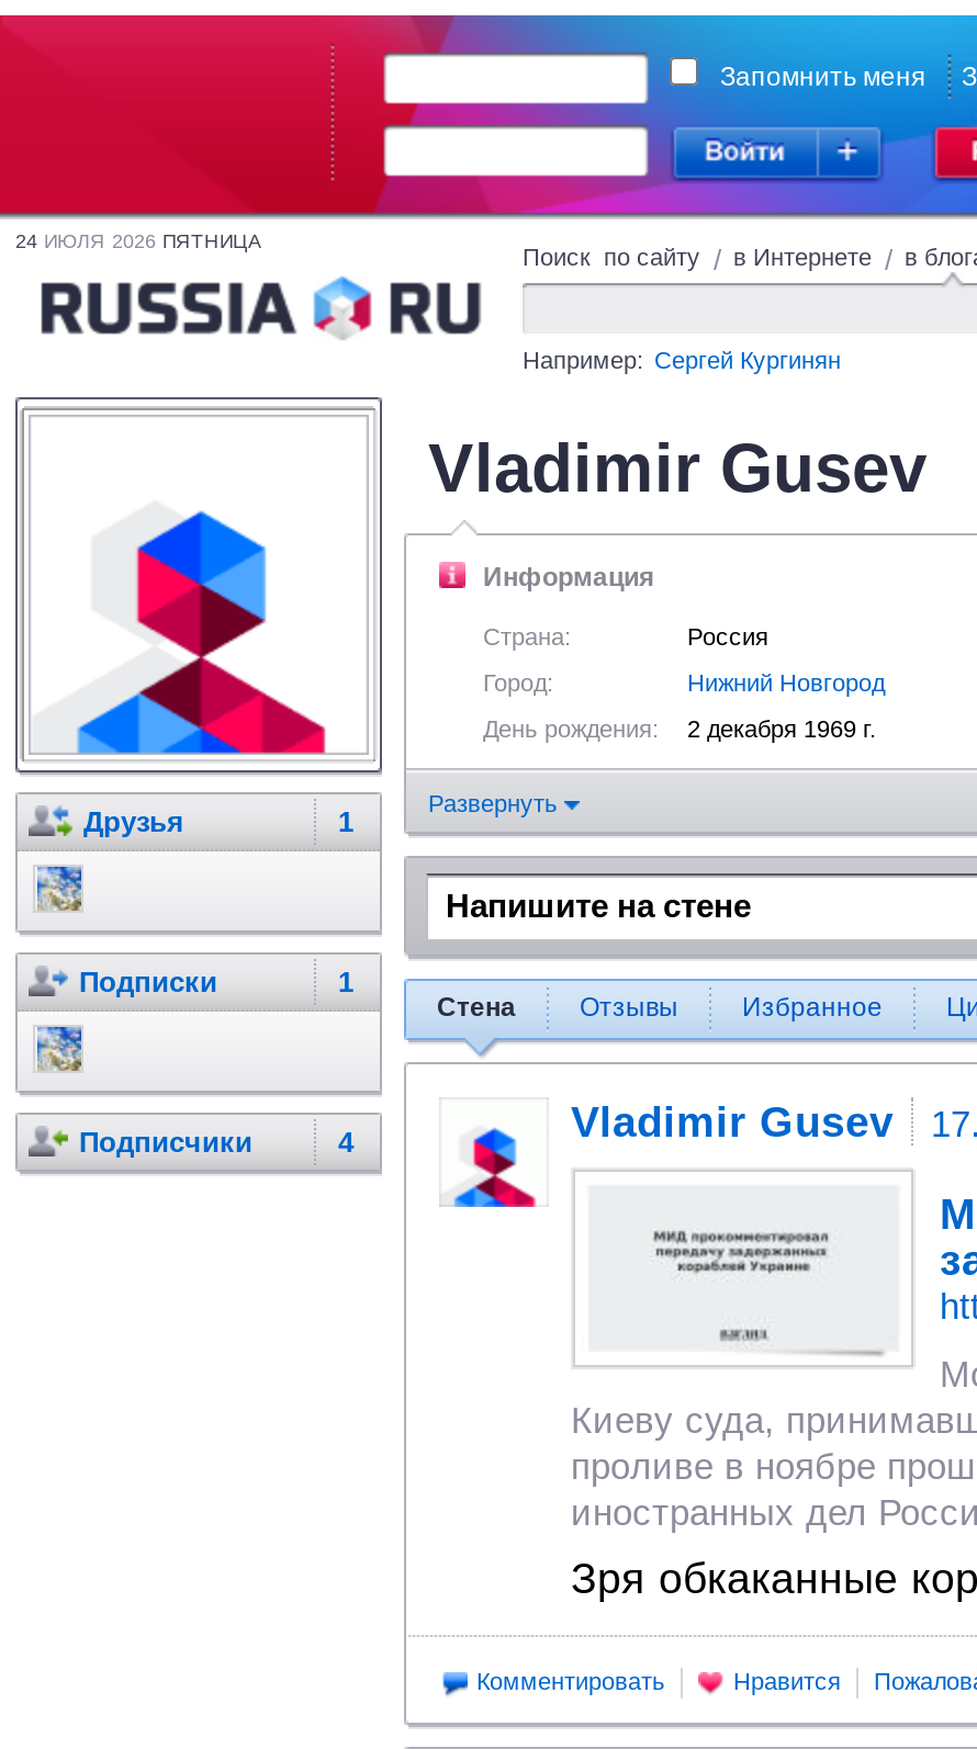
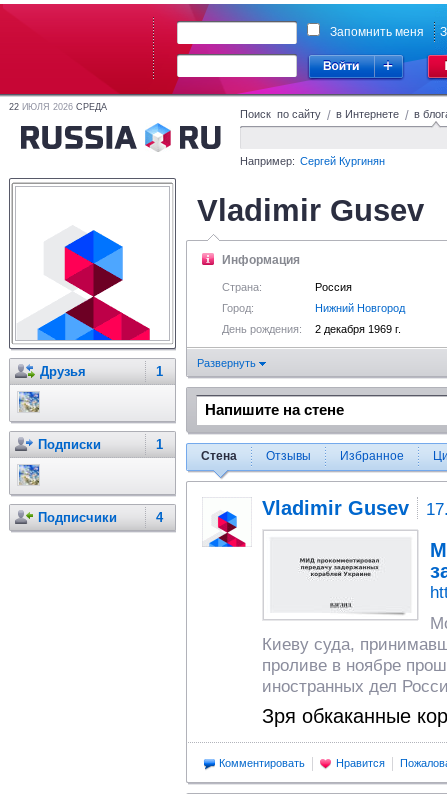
[15,230,261,252] 24 ИЮЛЯ 2026 ПЯТНИЦА -> [9,102,107,112] 22 ИЮЛЯ 2026 СРЕДА

